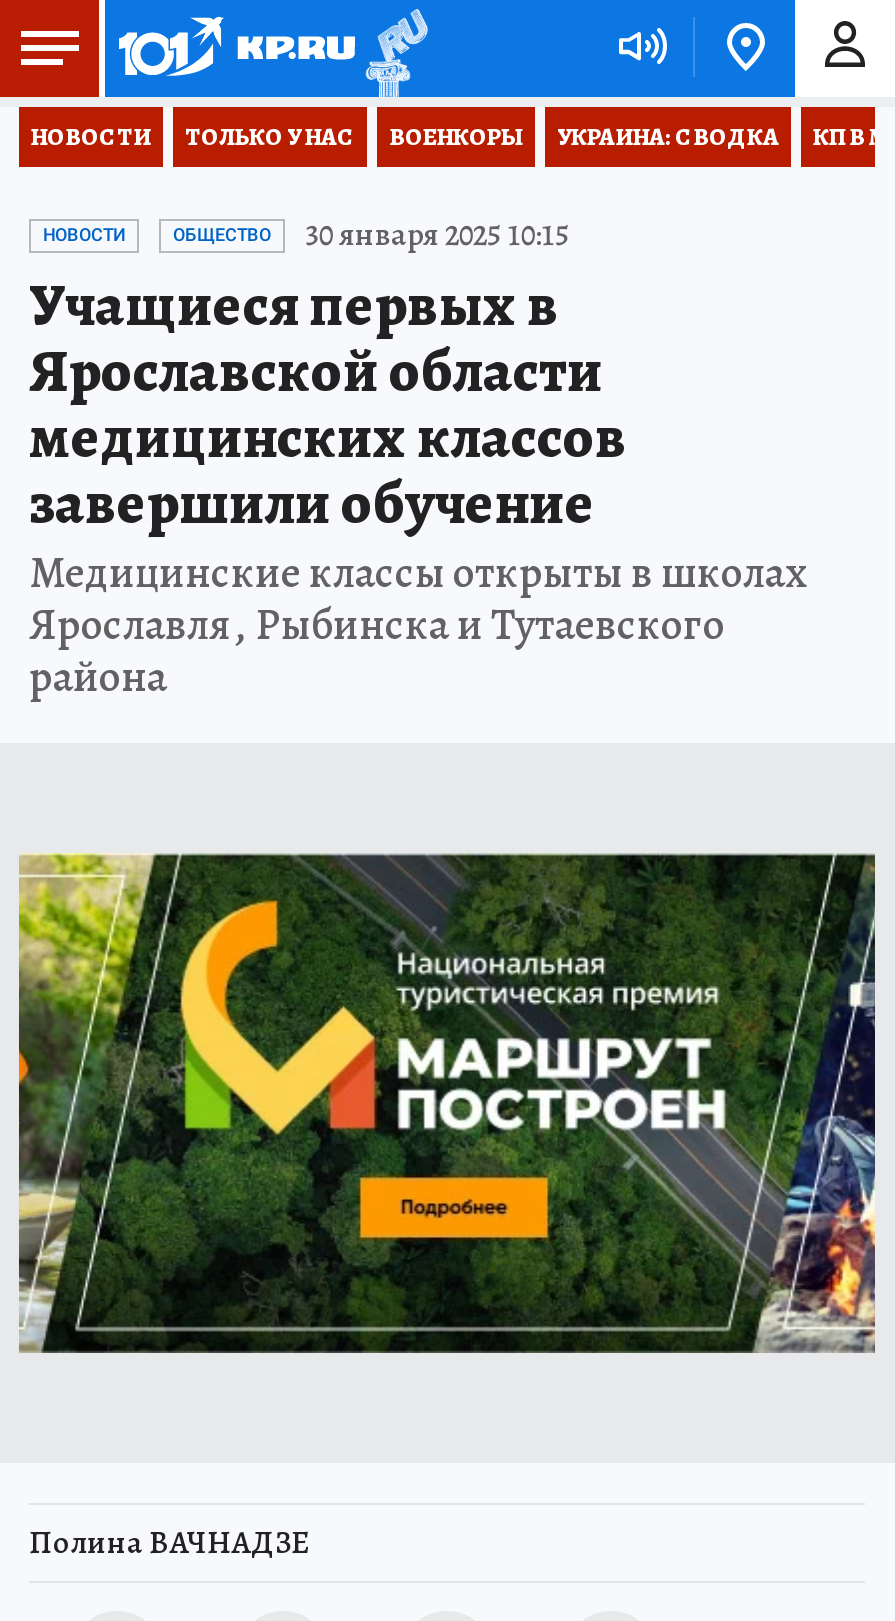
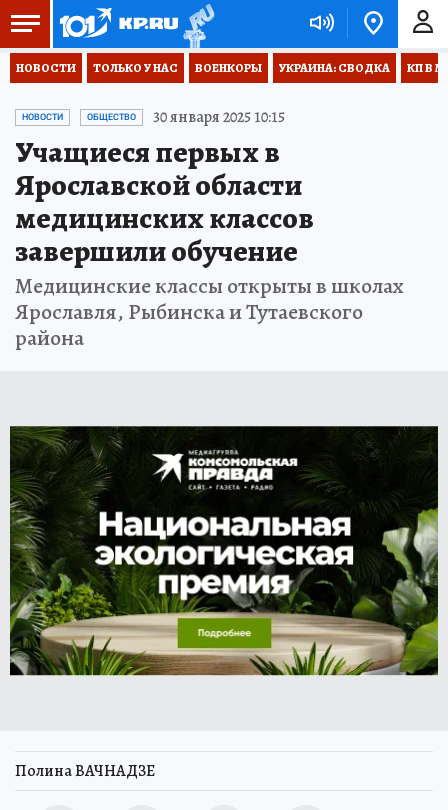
[17,853,877,1355] [image] -> [9,425,439,676] [image]

